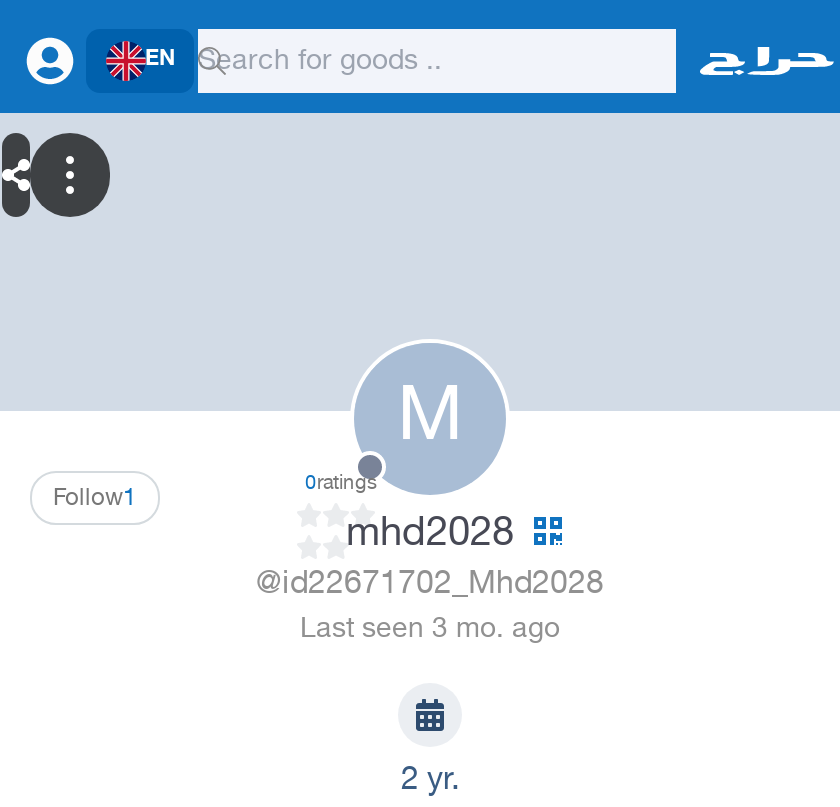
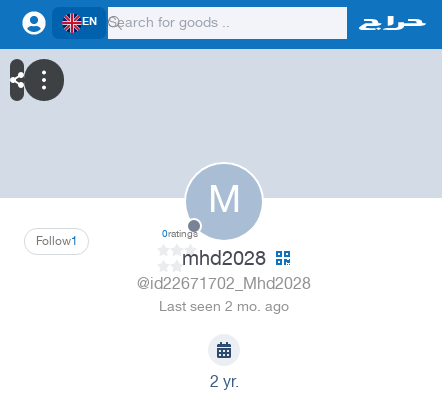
[300,614,560,648] Last seen 3 mo. ago -> [159,299,289,316] Last seen 2 mo. ago

